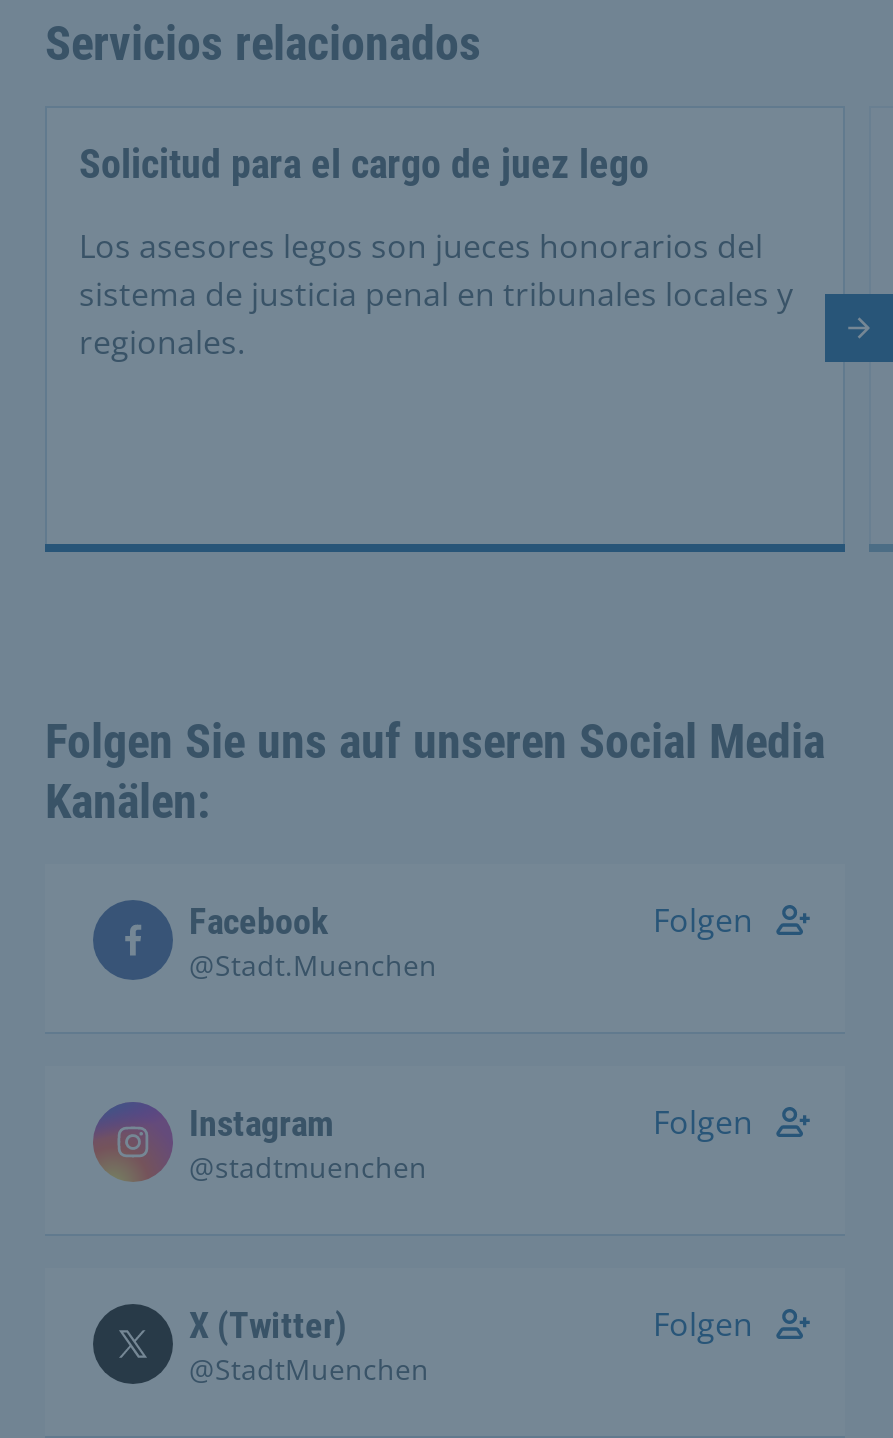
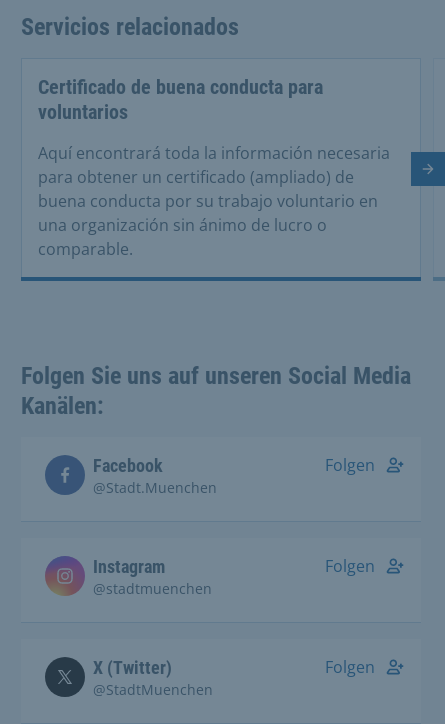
[79,139,649,187] Solicitud para el cargo de juez lego -> [38,75,323,124] Certificado de buena conducta para | voluntarios
[79,223,793,363] Los asesores legos son jueces honorarios del | sistema de justicia penal en tribunales locales y | regionales. -> [38,142,390,260] Aquí encontrará toda la información necesaria | para obtener un certificado (ampliado) de | buena conducta por su trabajo voluntario en | una organización sin ánimo de lucro o | comparable.

